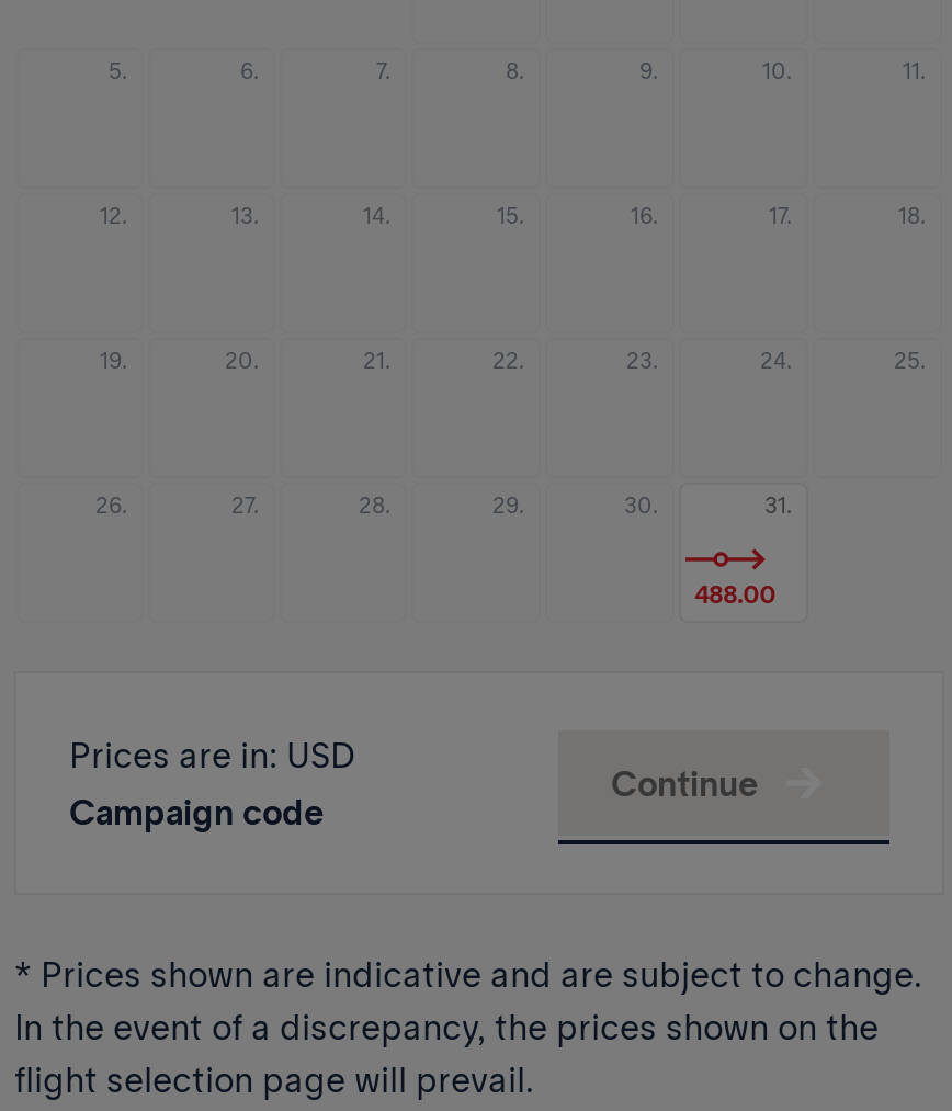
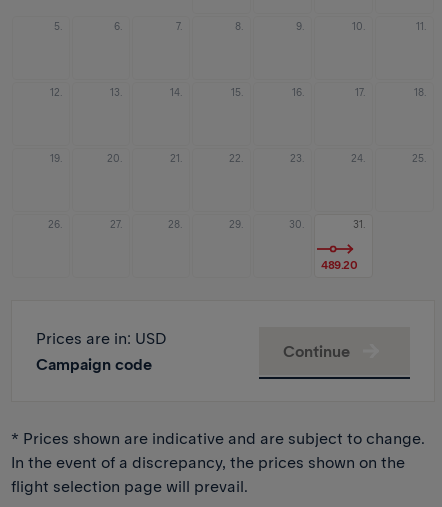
[694,577,776,610] 488.00 -> [321,257,357,272] 489.20

